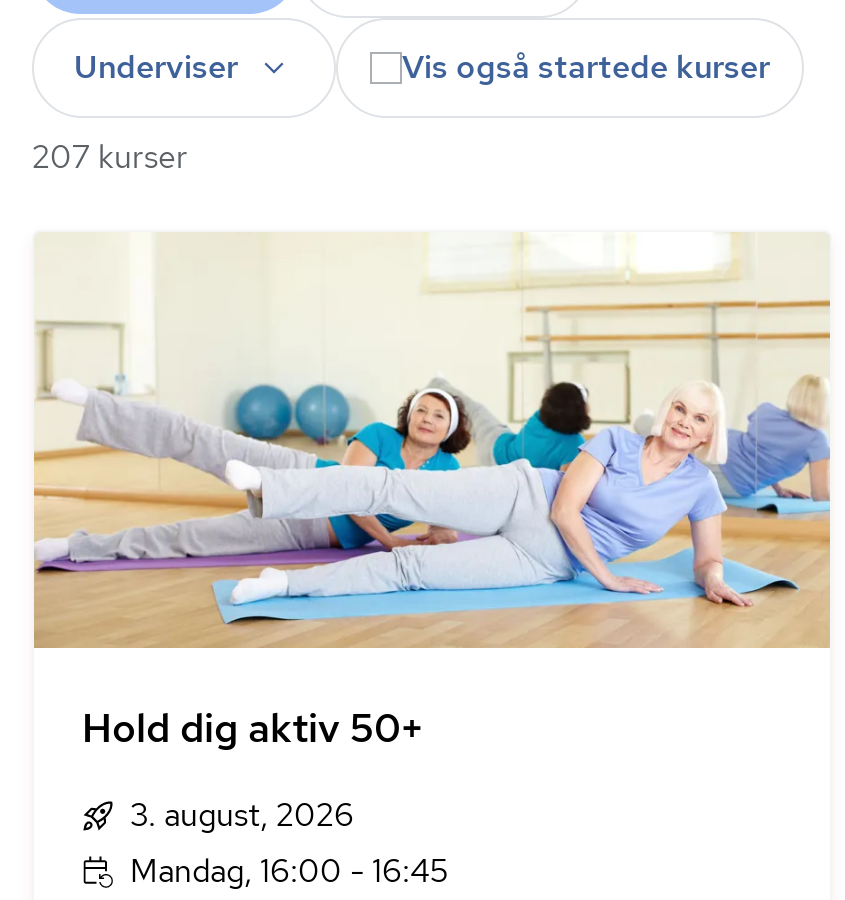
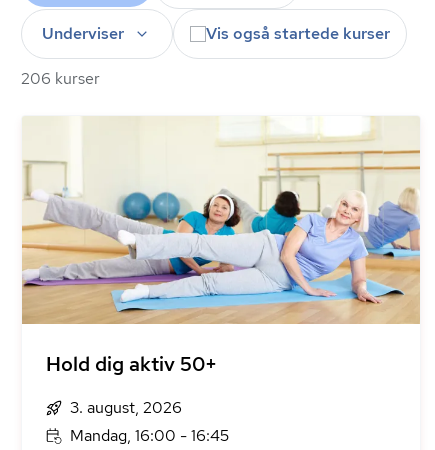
[32,136,188,178] 207 kurser -> [21,68,100,89] 206 kurser

